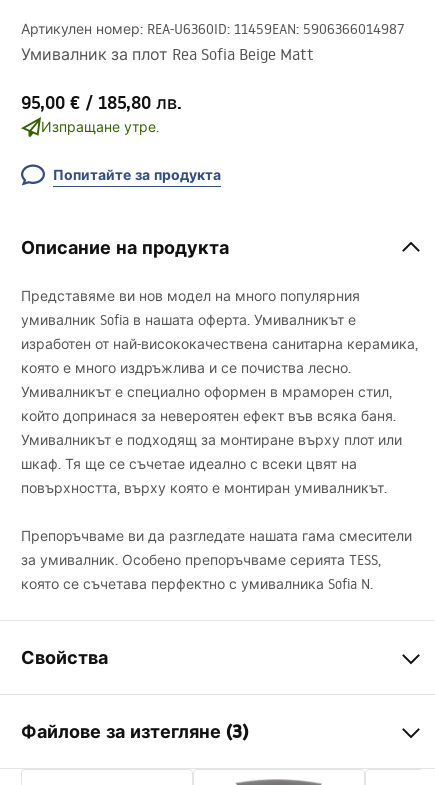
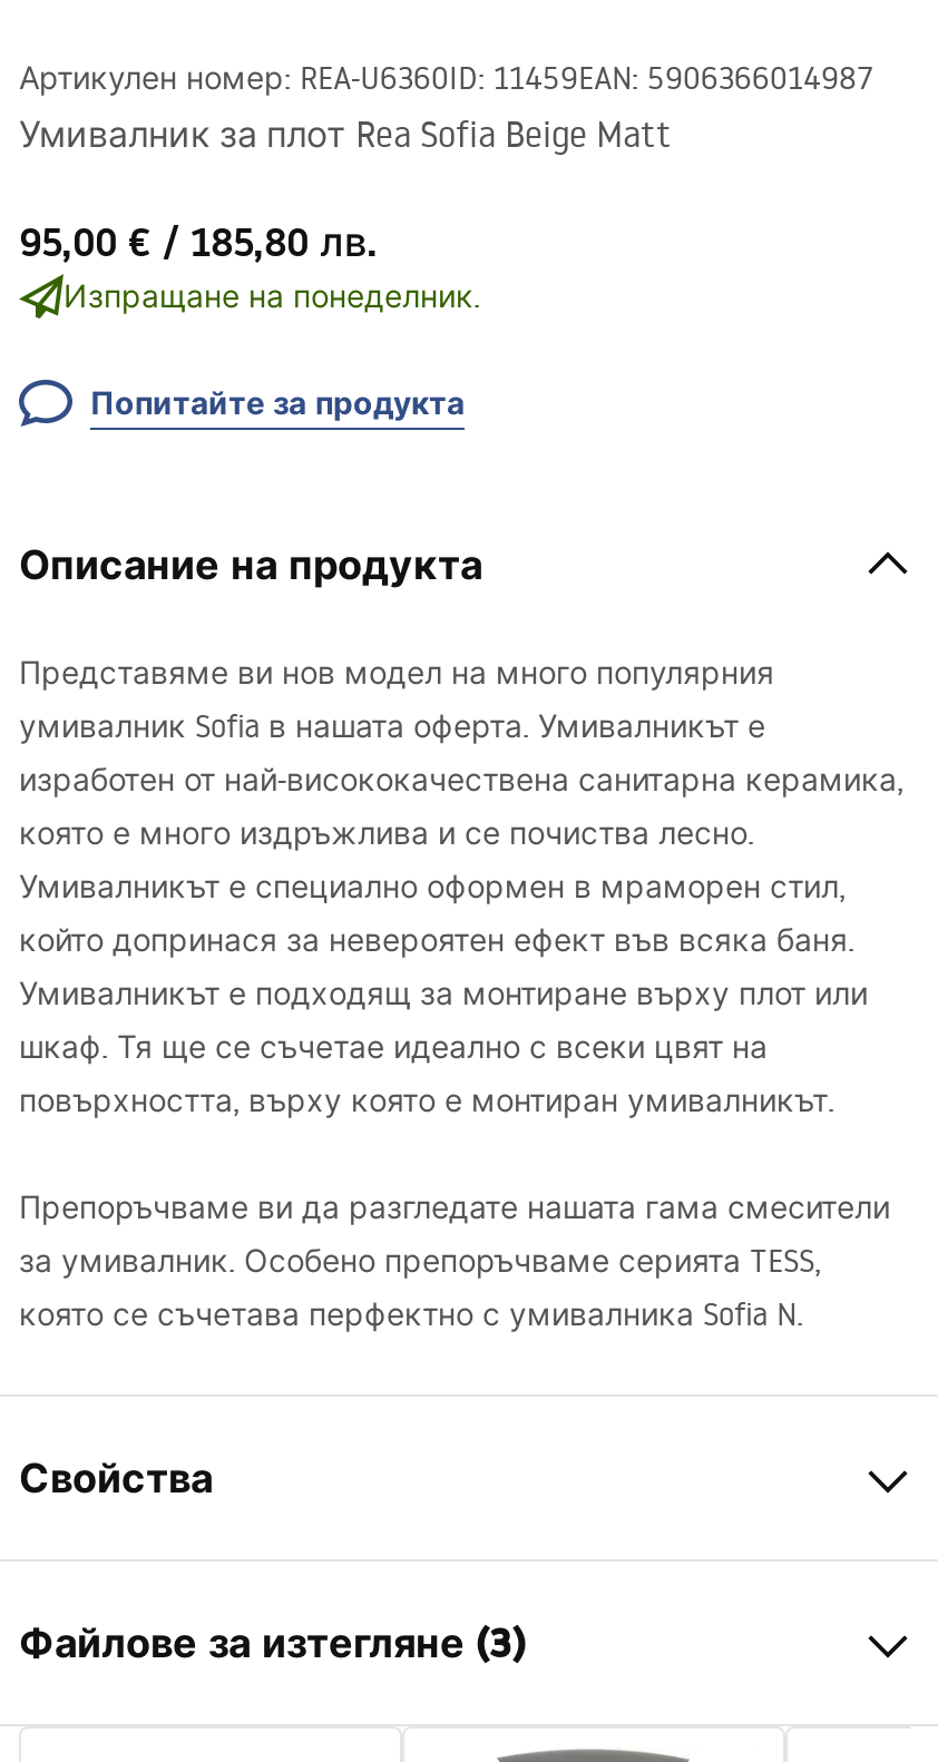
[41,118,159,136] Изпращане утре. -> [63,276,480,316] Изпращане на понеделник.

